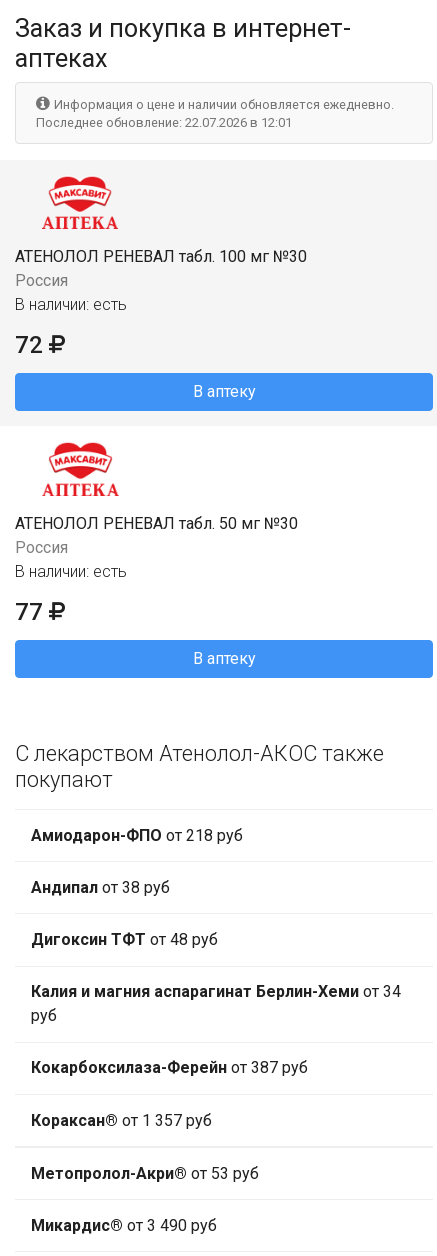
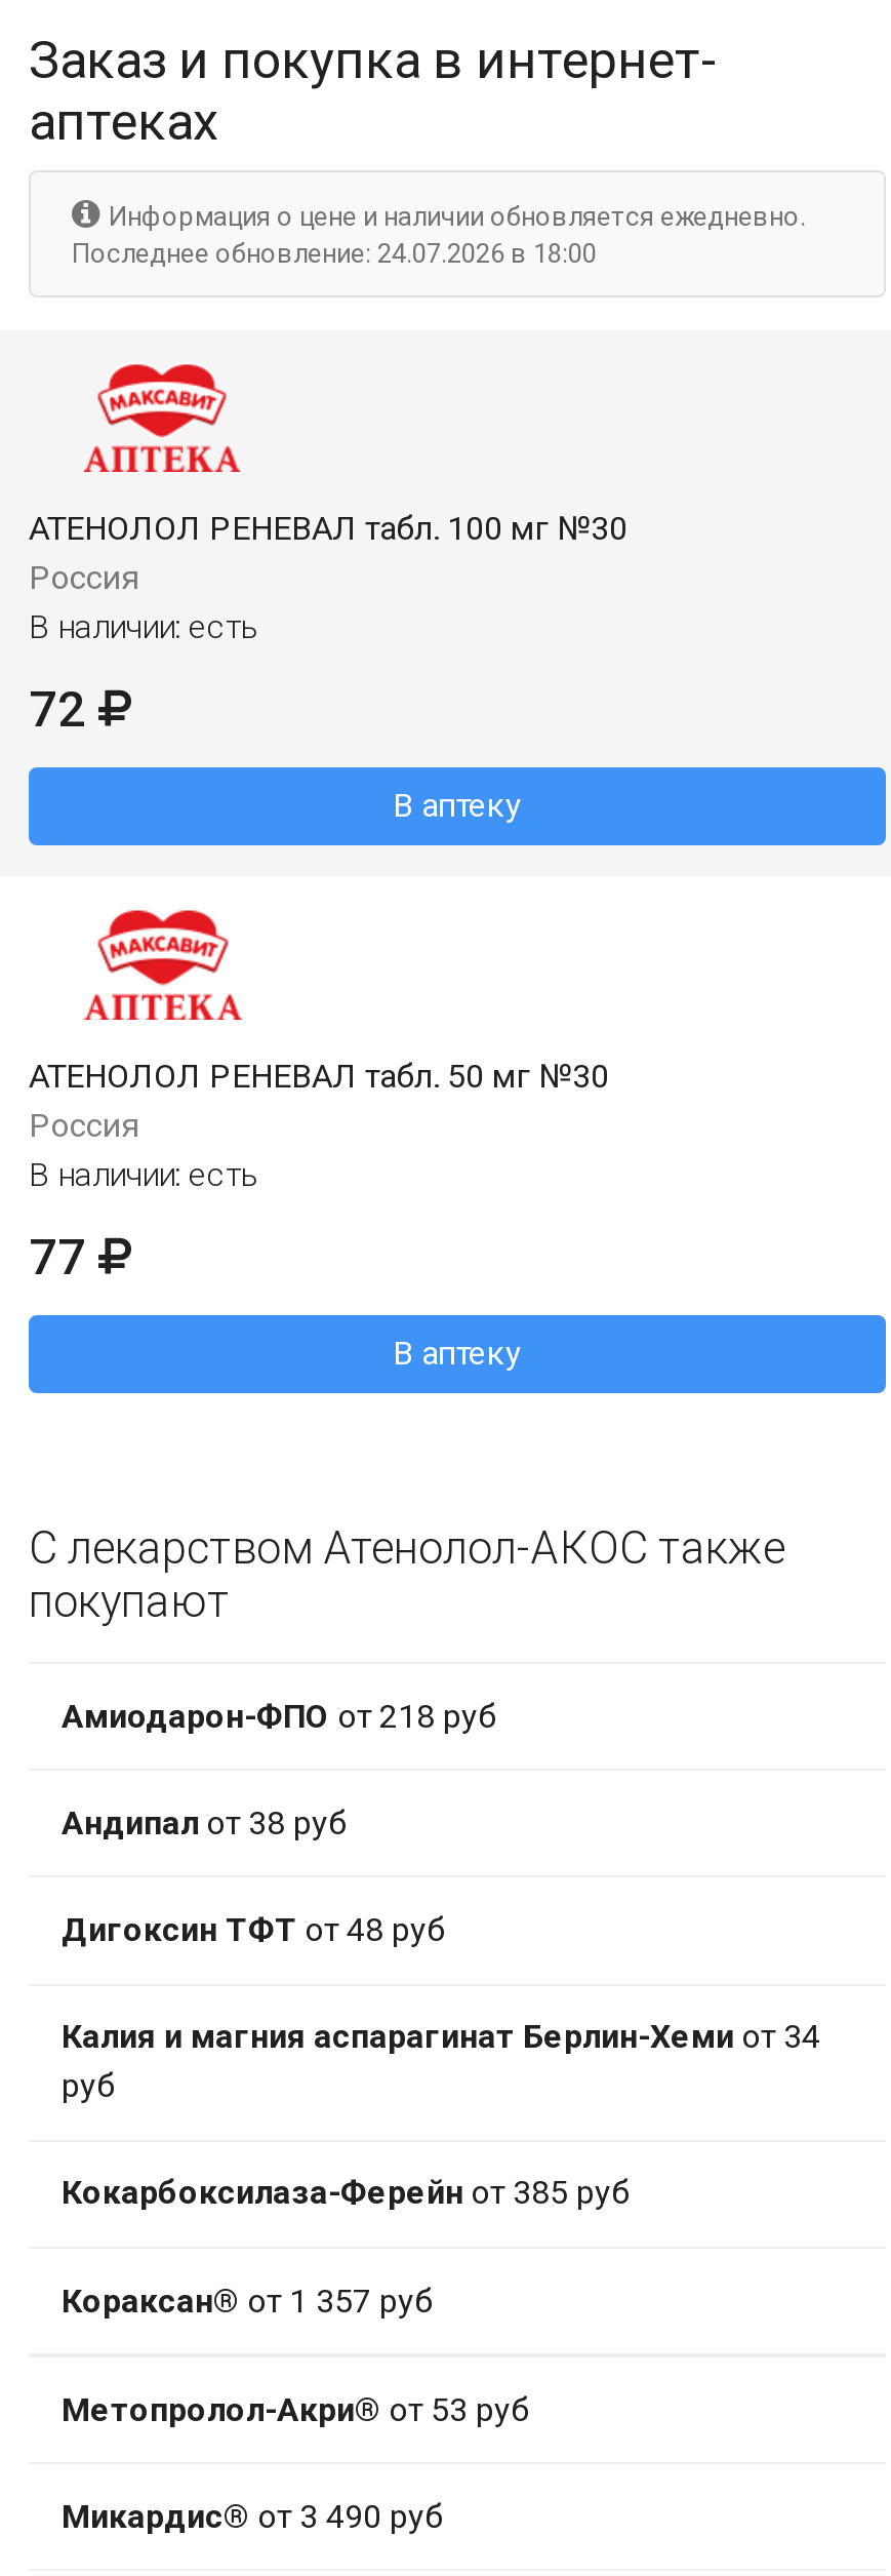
[36,115,292,130] Последнее обновление: 22.07.2026 в 12:01 -> [72,238,597,268] Последнее обновление: 24.07.2026 в 18:00
[31,1058,308,1077] Кокарбоксилаза-Ферейн от 387 руб -> [62,2173,630,2212] Кокарбоксилаза-Ферейн от 385 руб

